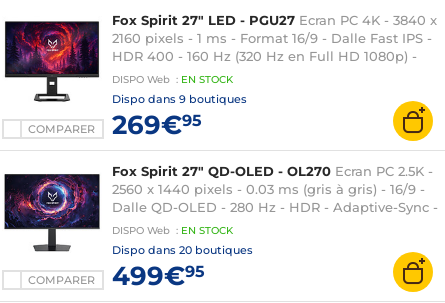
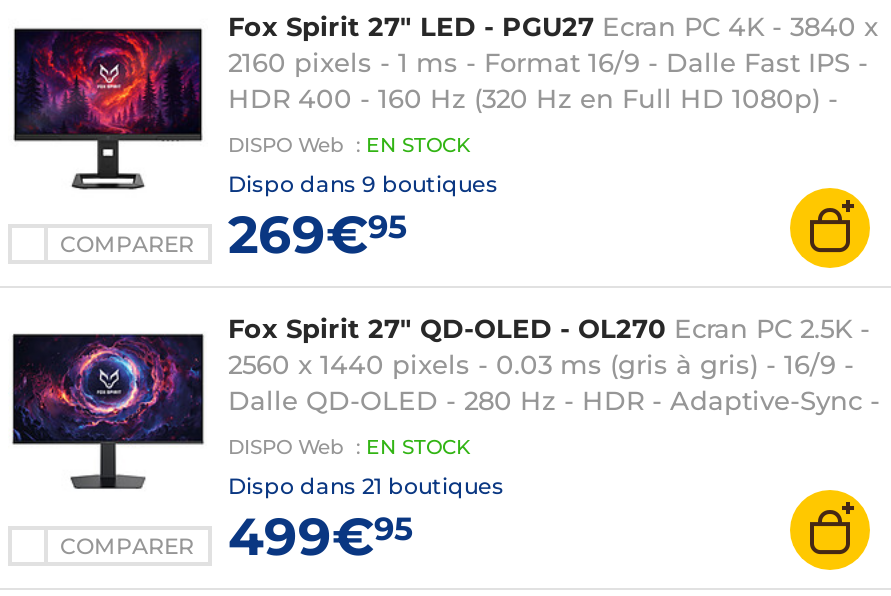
[112,243,253,257] Dispo dans 20 boutiques -> [228,472,504,500] Dispo dans 21 boutiques

